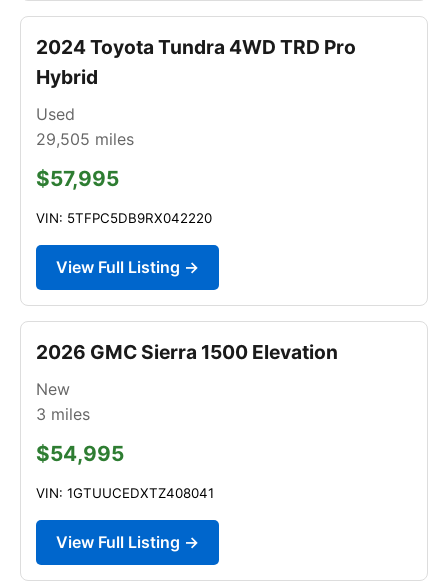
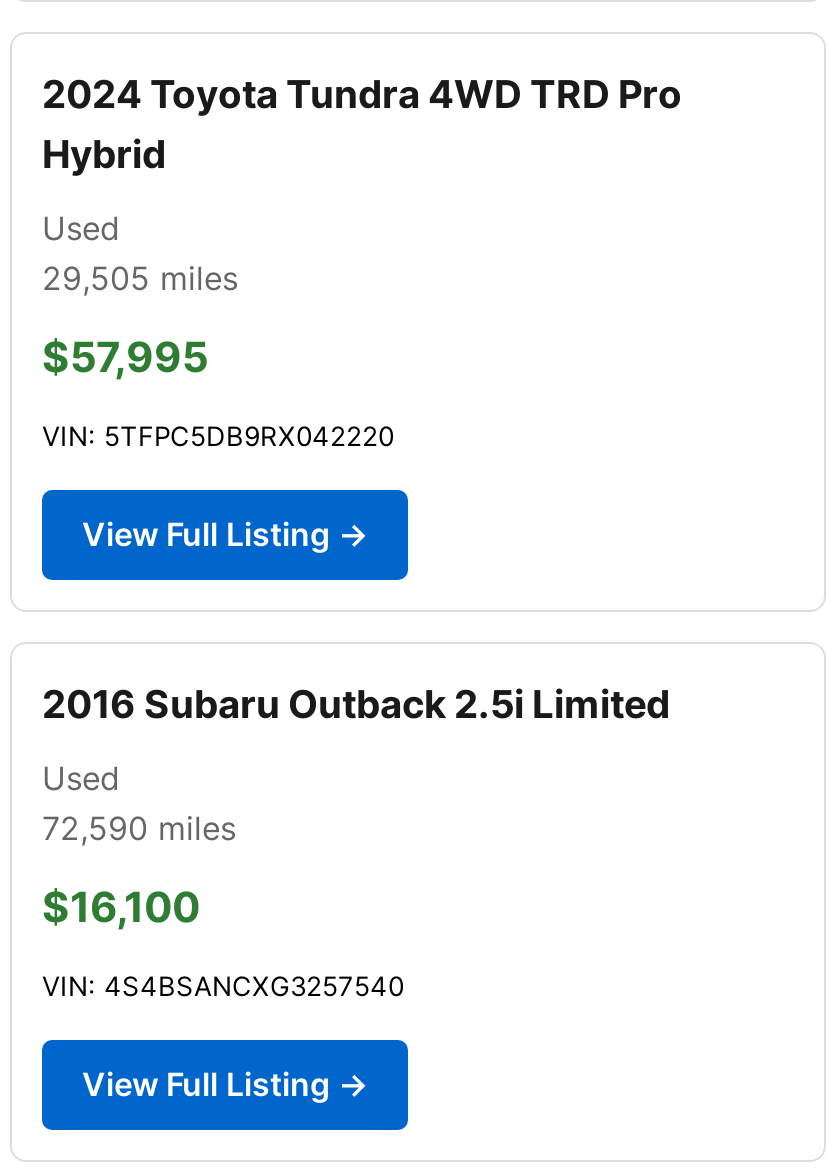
[36,340,338,364] 2026 GMC Sierra 1500 Elevation -> [42,680,670,728] 2016 Subaru Outback 2.5i Limited
[36,379,90,424] New | 3 miles -> [42,758,236,848] Used | 72,590 miles
[36,441,124,466] $54,995 -> [42,882,200,932] $16,100
[36,485,214,501] VIN: 1GTUUCEDXTZ408041 -> [42,970,404,1002] VIN: 4S4BSANCXG3257540

